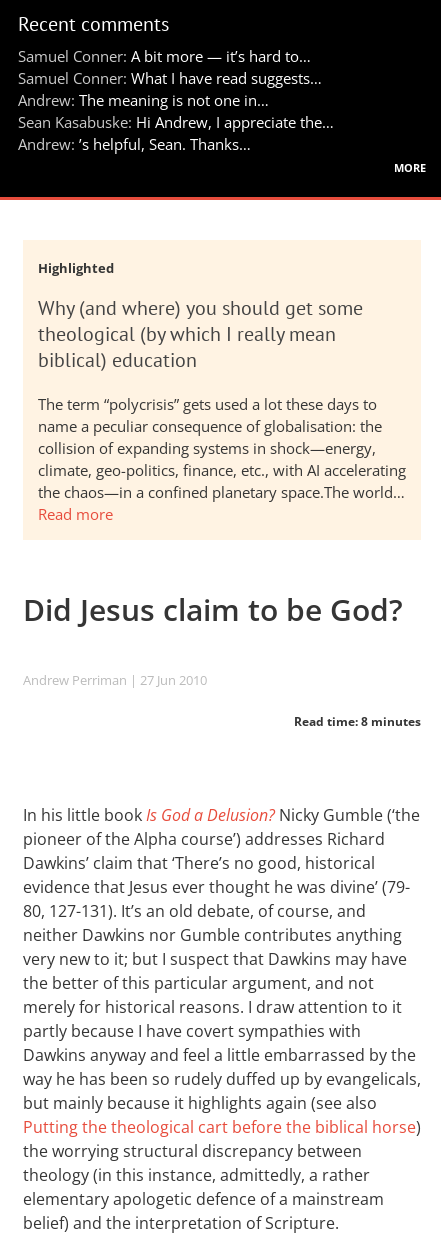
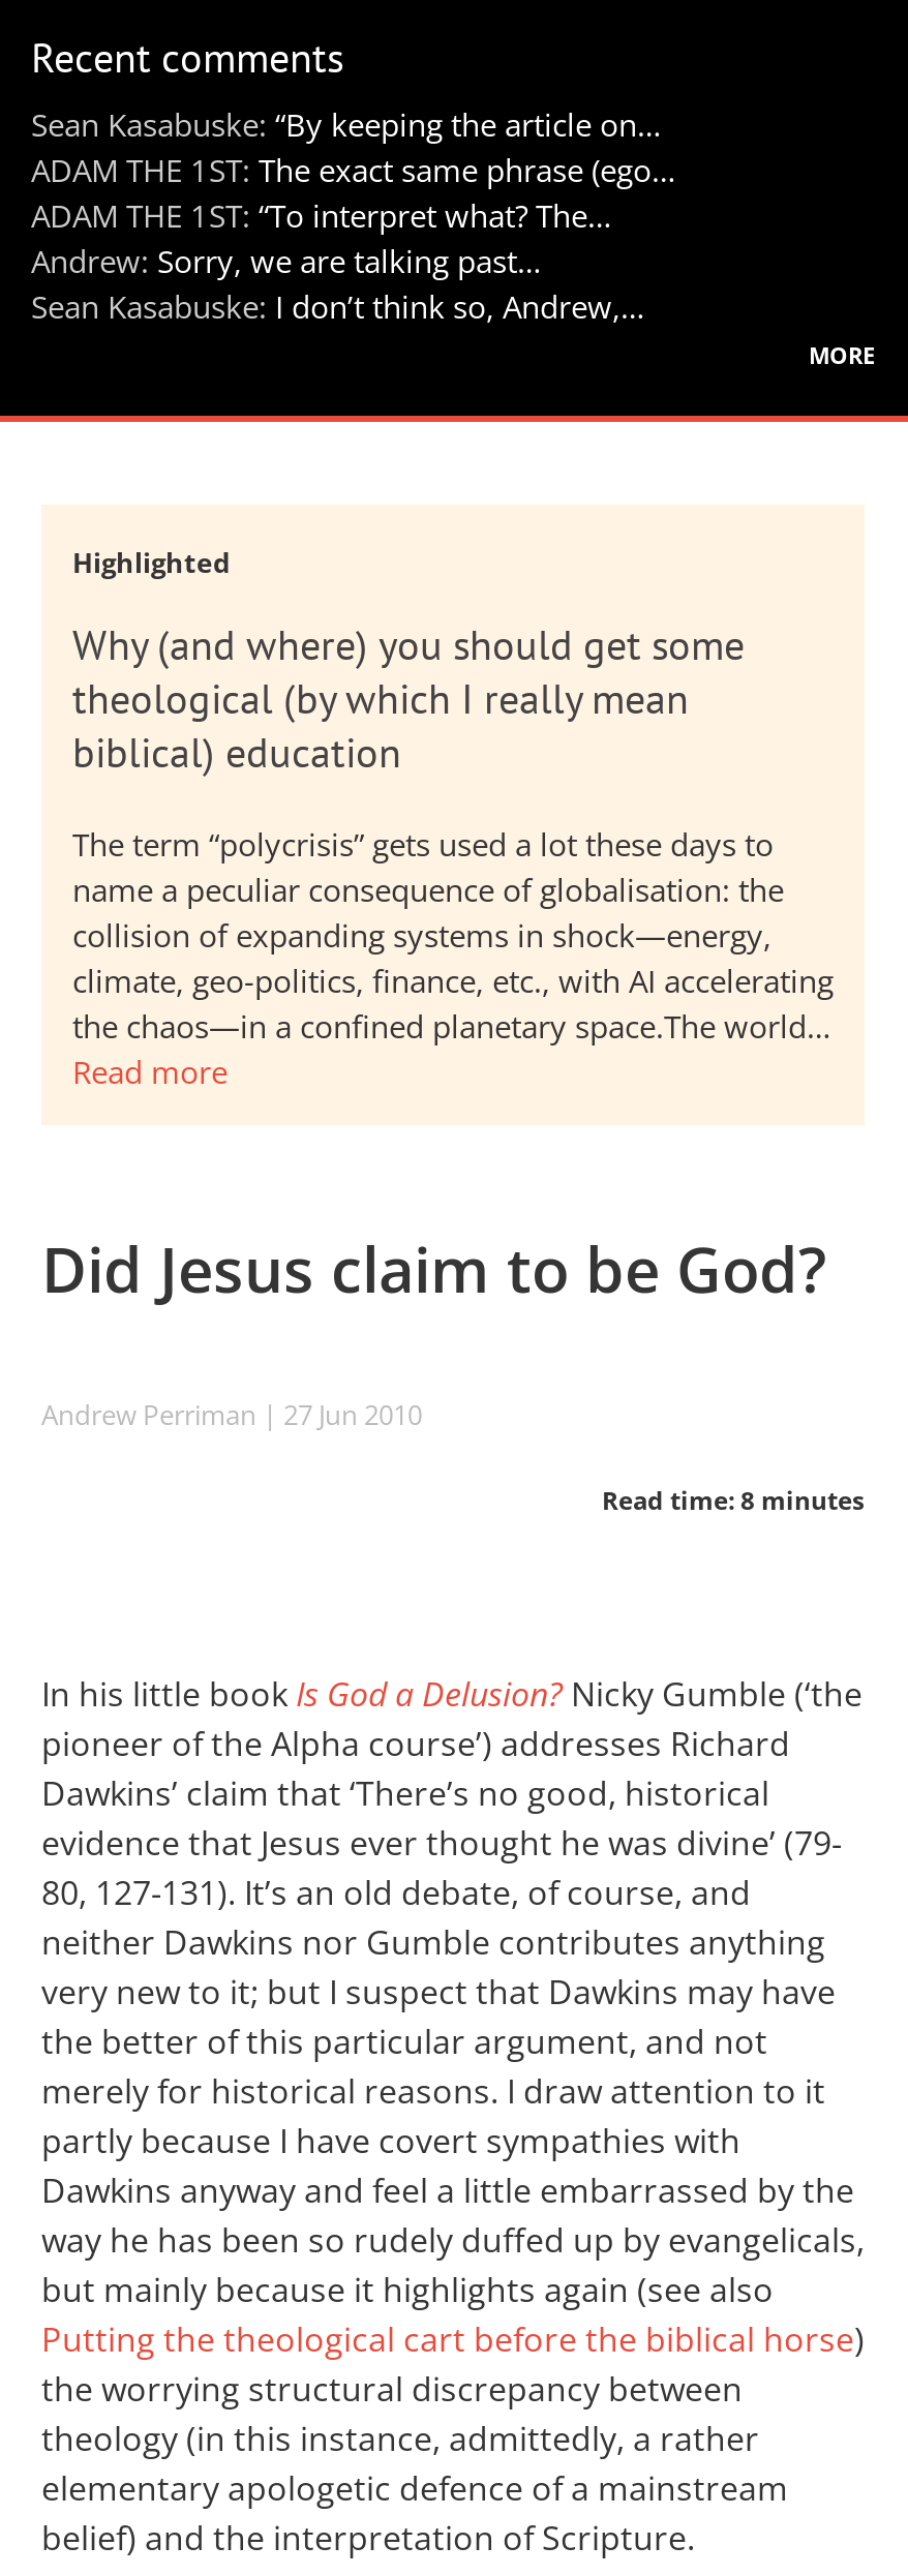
[18,46,334,154] Samuel Conner: A bit more — it’s hard to… | Samuel Conner: What I have read suggests… | Andrew: The meaning is not one in… | Sean Kasabuske: Hi Andrew, I appreciate the… | Andrew:’s helpful, Sean. Thanks… -> [31,103,676,327] Sean Kasabuske: “By keeping the article on… | ADAM THE 1ST: The exact same phrase (ego… | ADAM THE 1ST: “To interpret what? The… | Andrew: Sorry, we are talking past… | Sean Kasabuske: I don’t think so, Andrew,…

